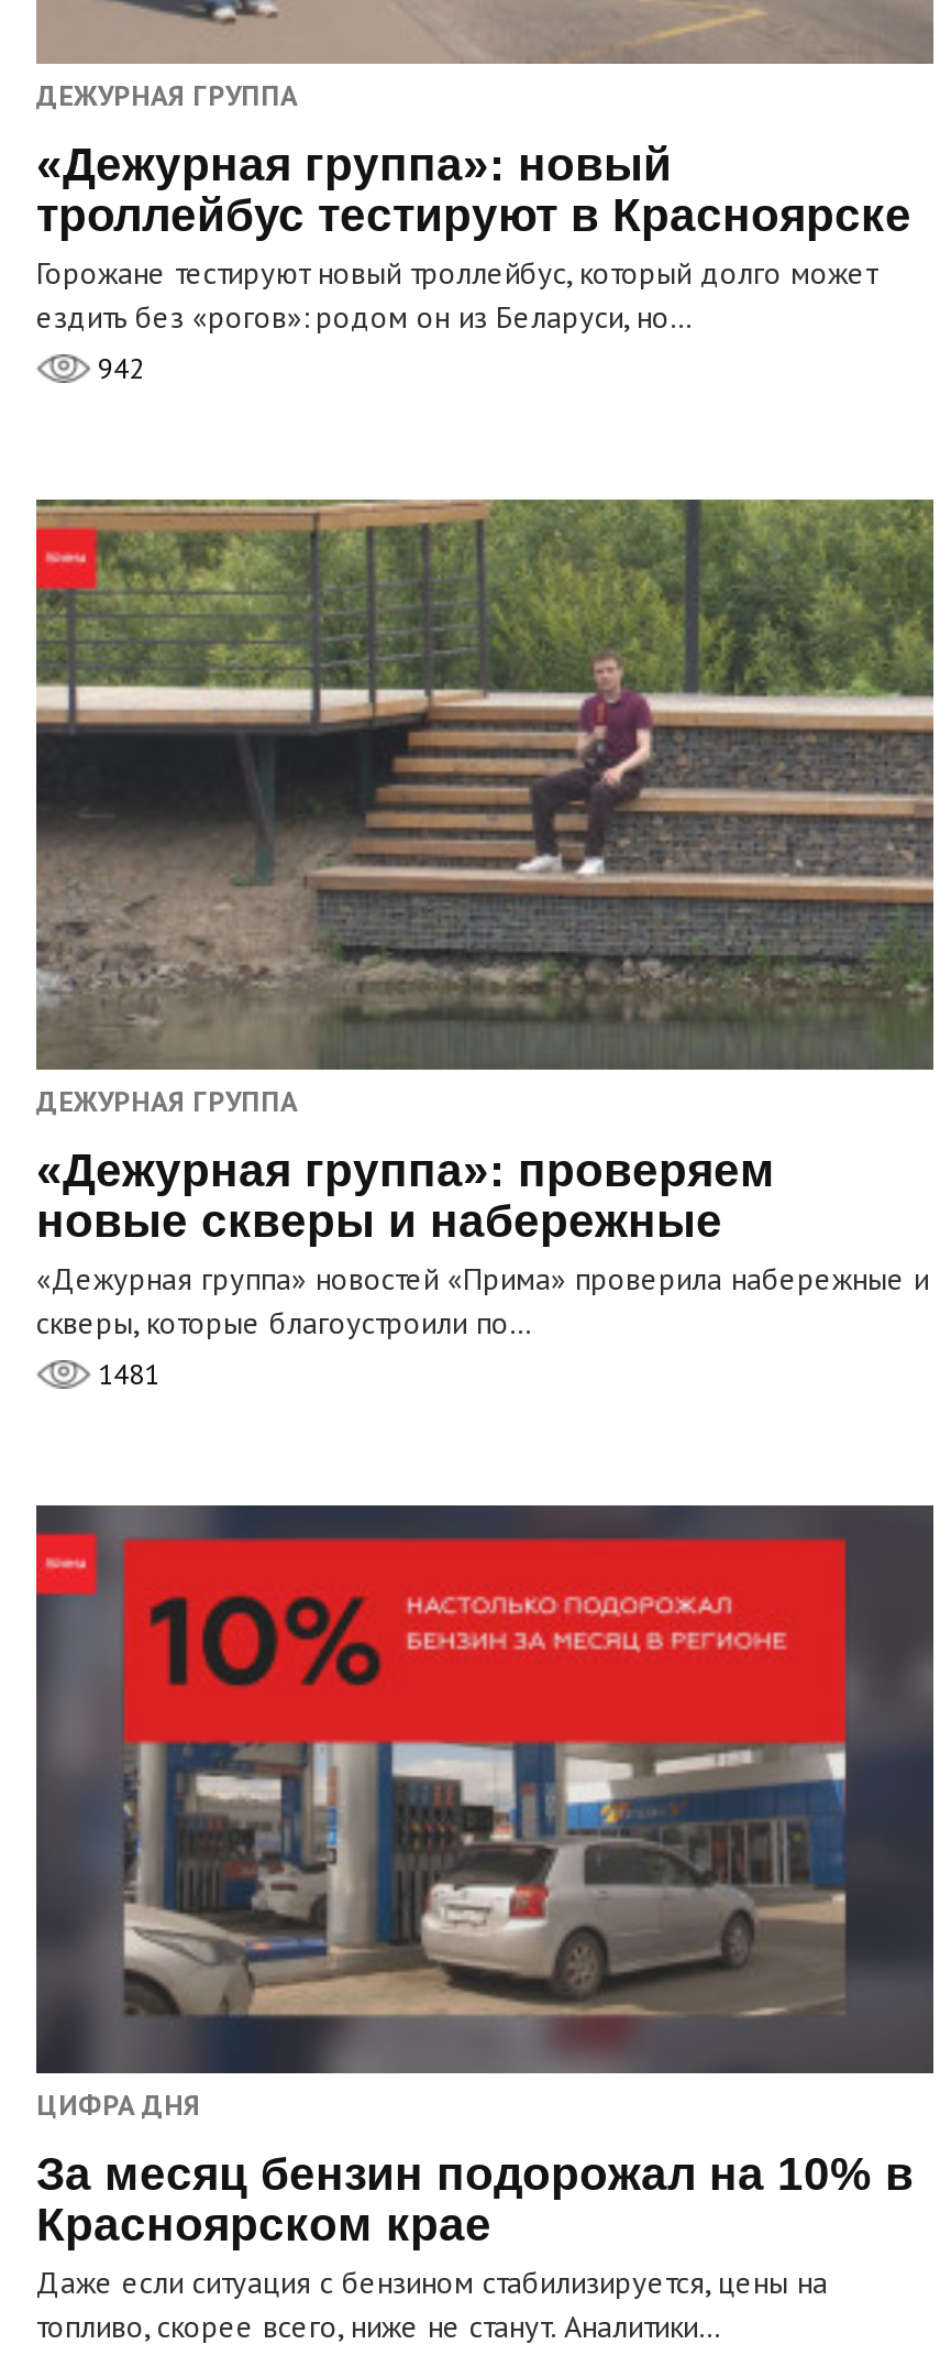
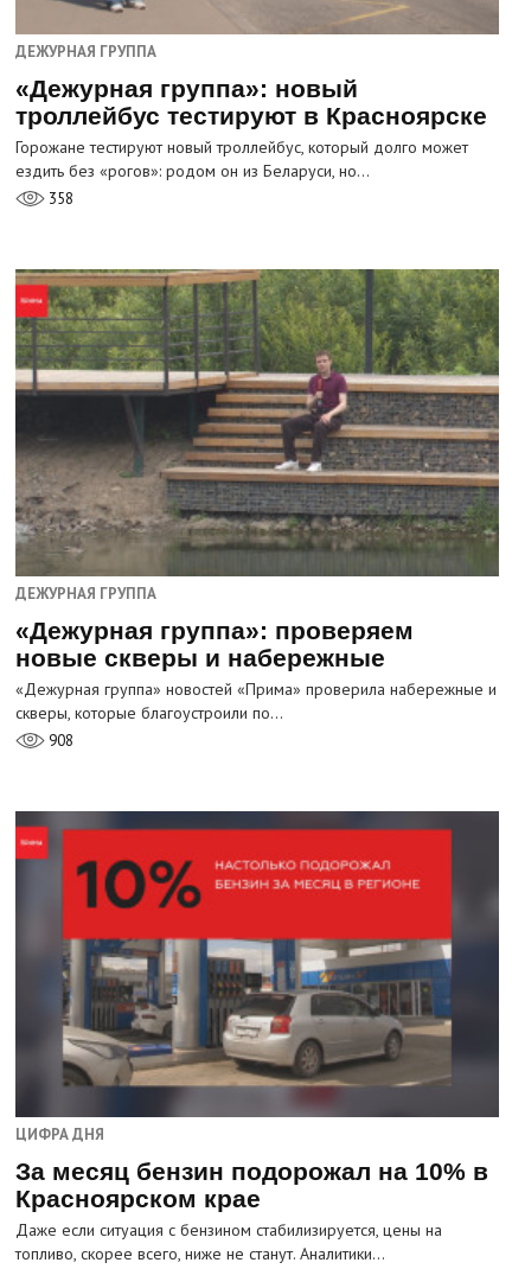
[91,351,144,388] 942 -> [45,189,73,209] 358
[91,1355,159,1392] 1481 -> [45,730,73,750] 908

